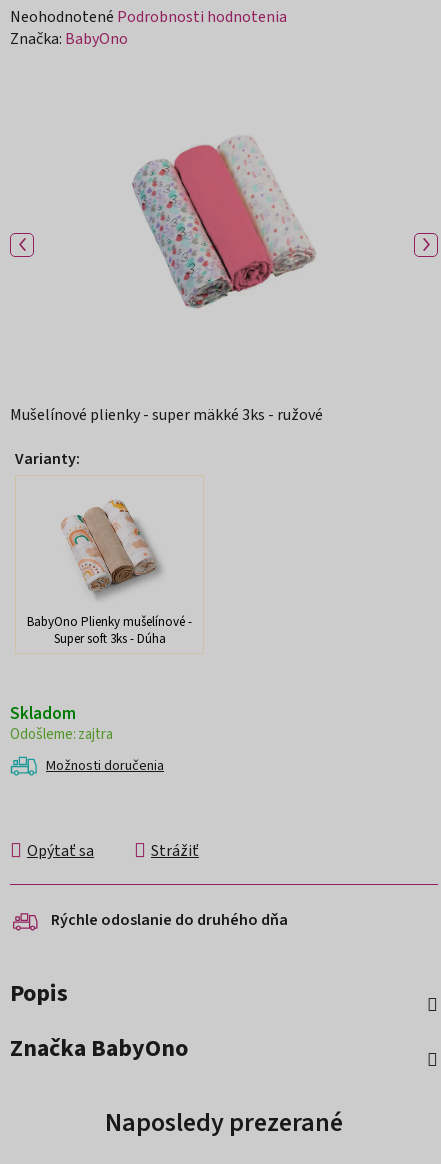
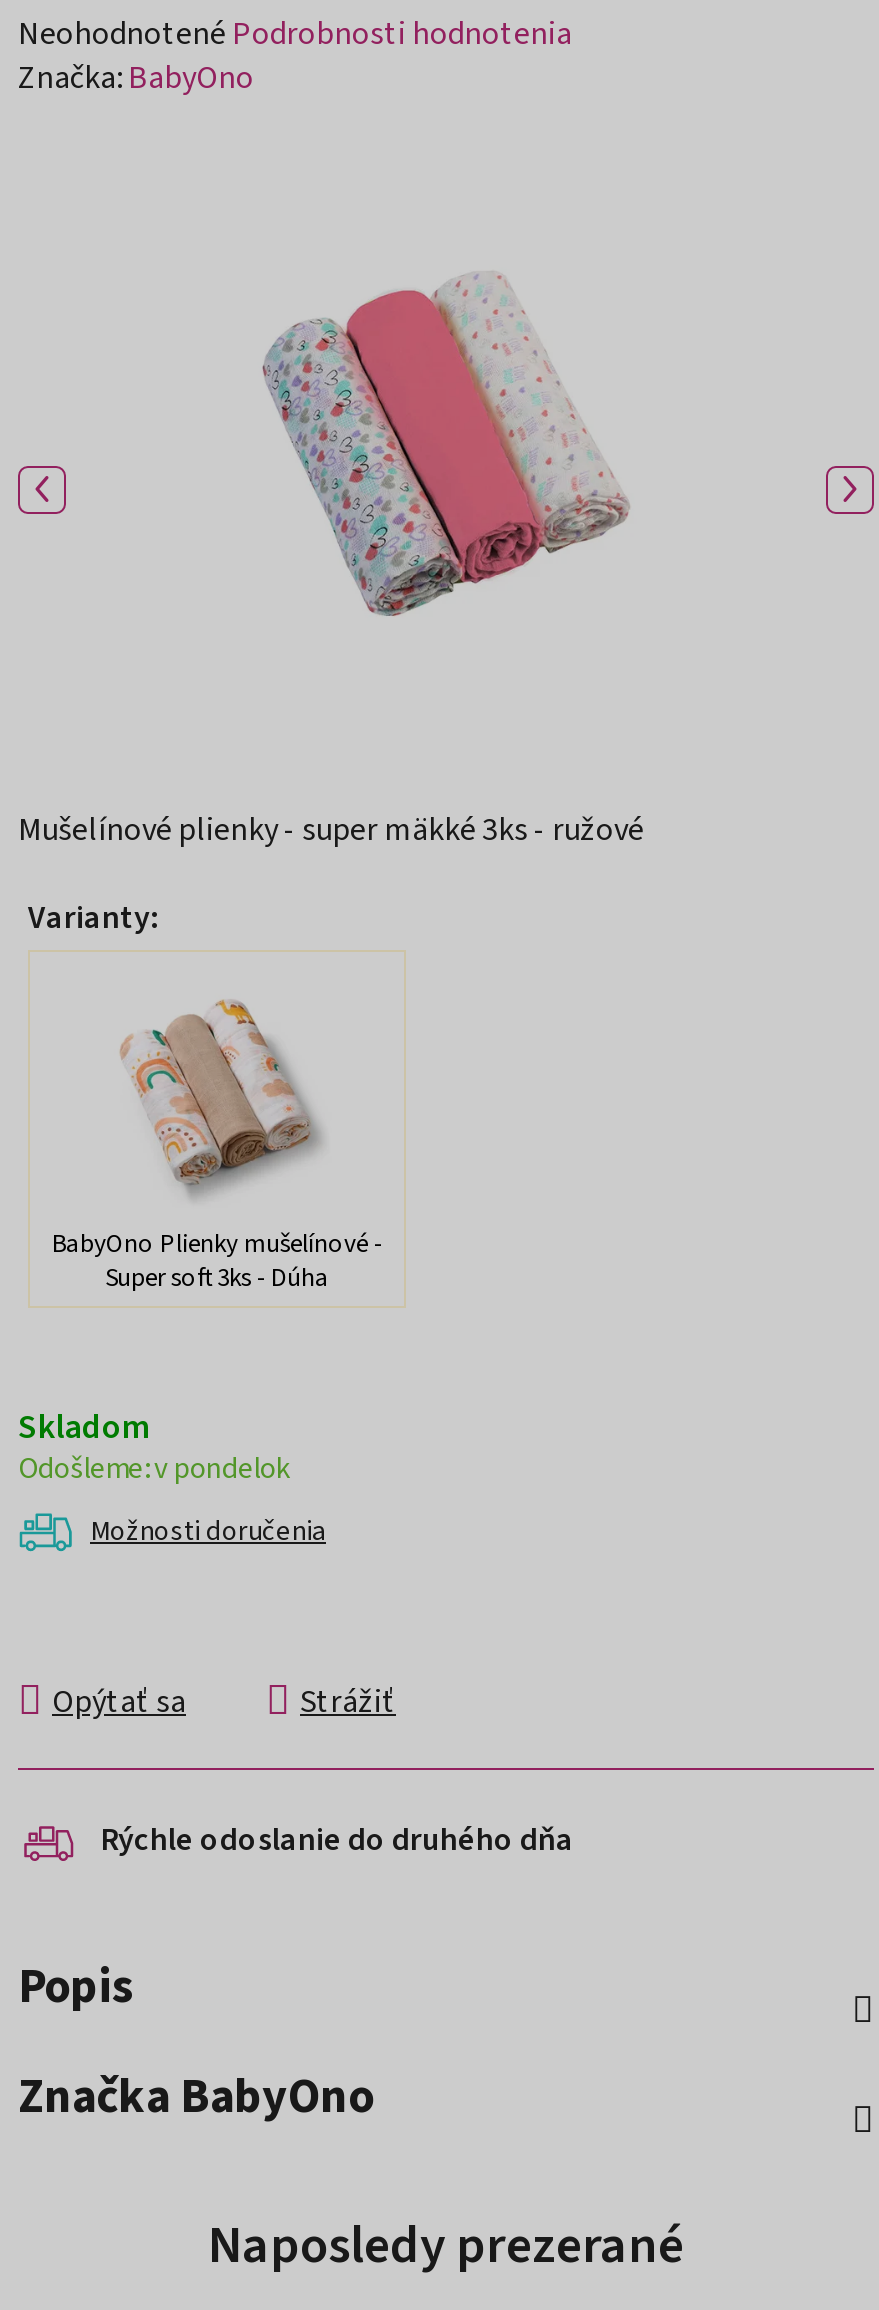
[78,724,113,745] zajtra -> [154,1448,290,1490] v pondelok

